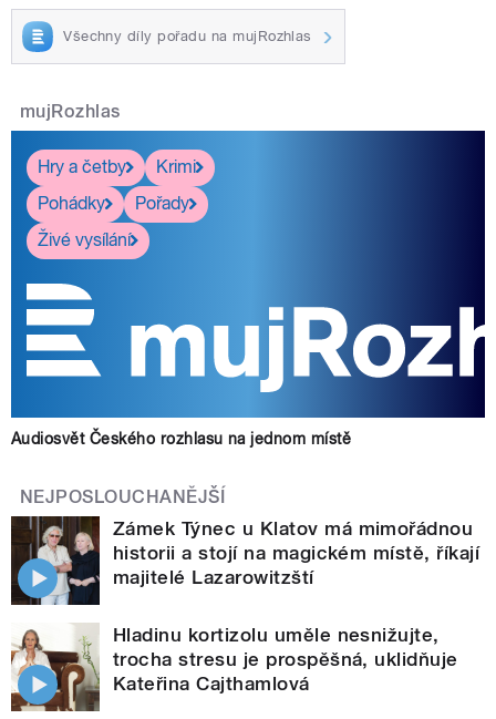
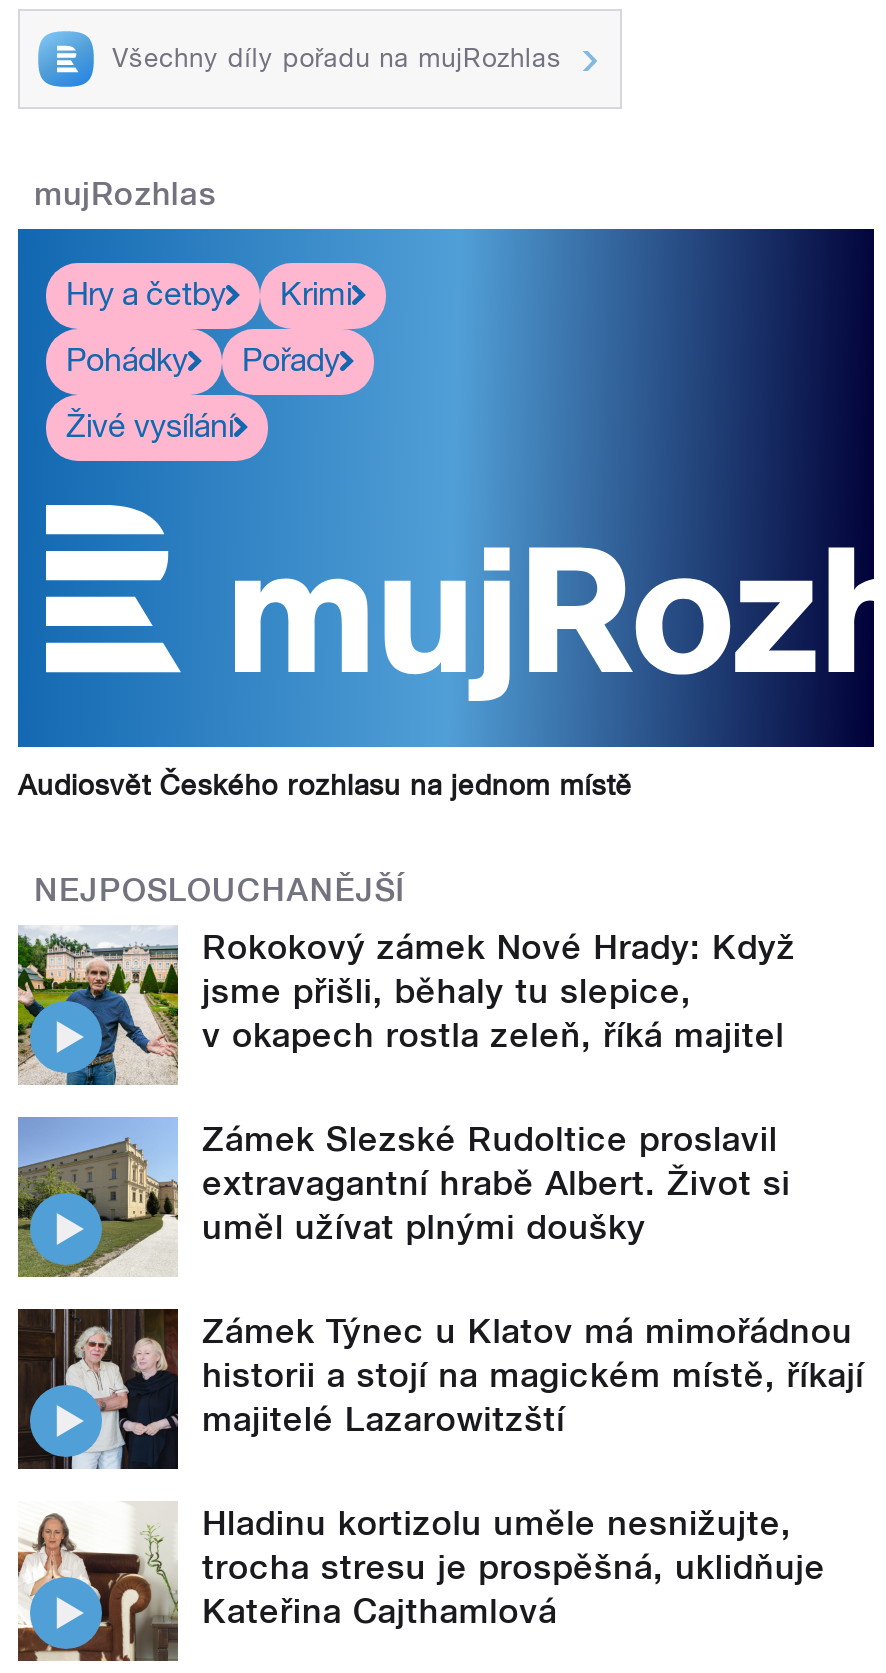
none -> [16,925,796,1246] [image] | Rokokový zámek Nové Hrady: Když | jsme přišli, běhaly tu slepice, | v okapech rostla zeleň, říká majitel | Zámek Slezské Rudoltice proslavil | extravagantní hrabě Albert. Život si | uměl užívat plnými doušky
none -> [16,1115,174,1277] [image]

